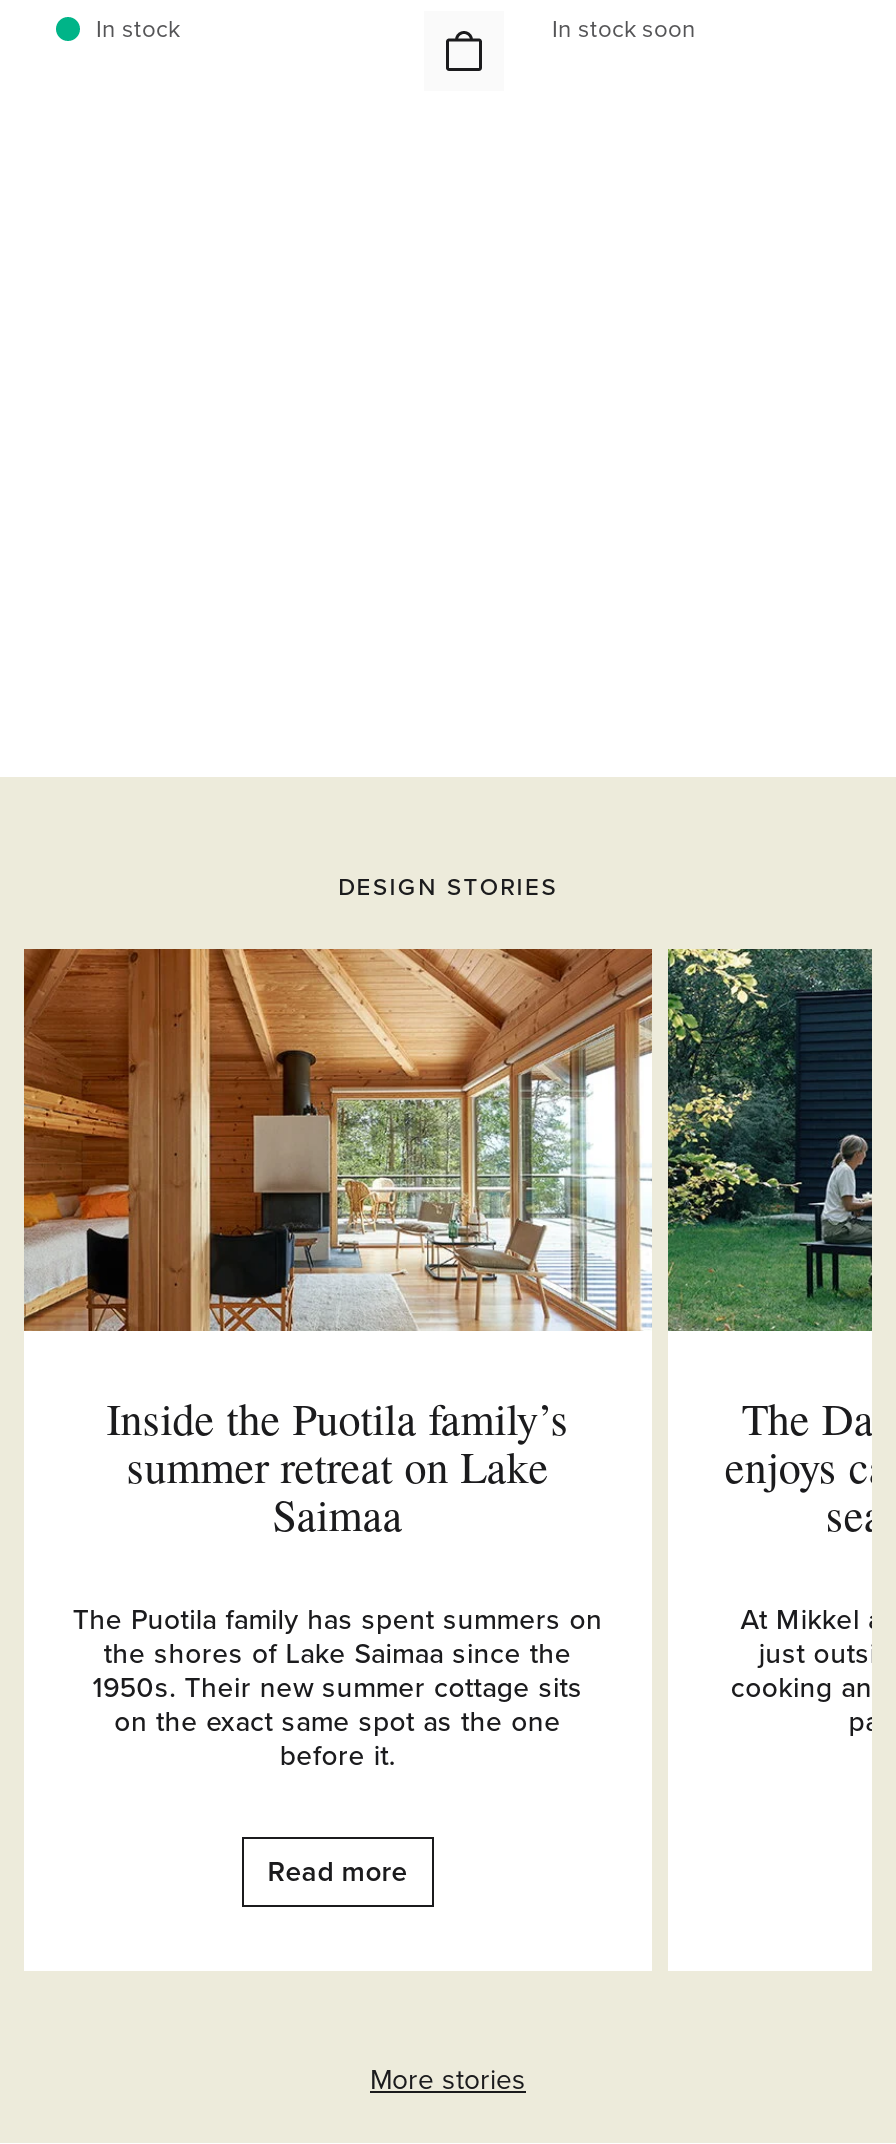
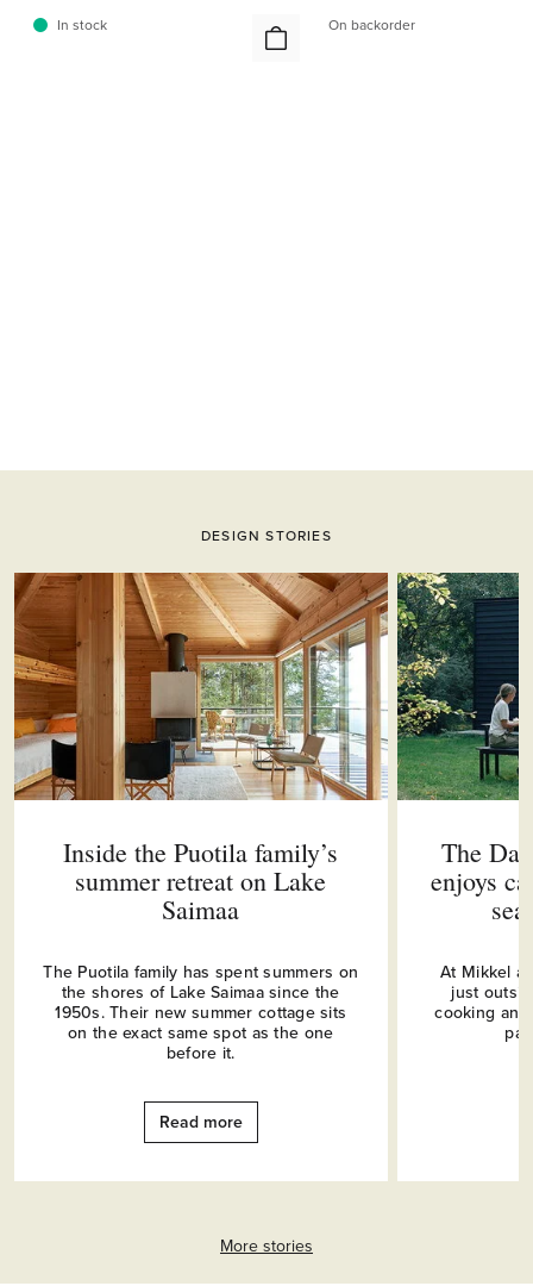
[552,16,696,44] In stock soon -> [328,17,415,34] On backorder

